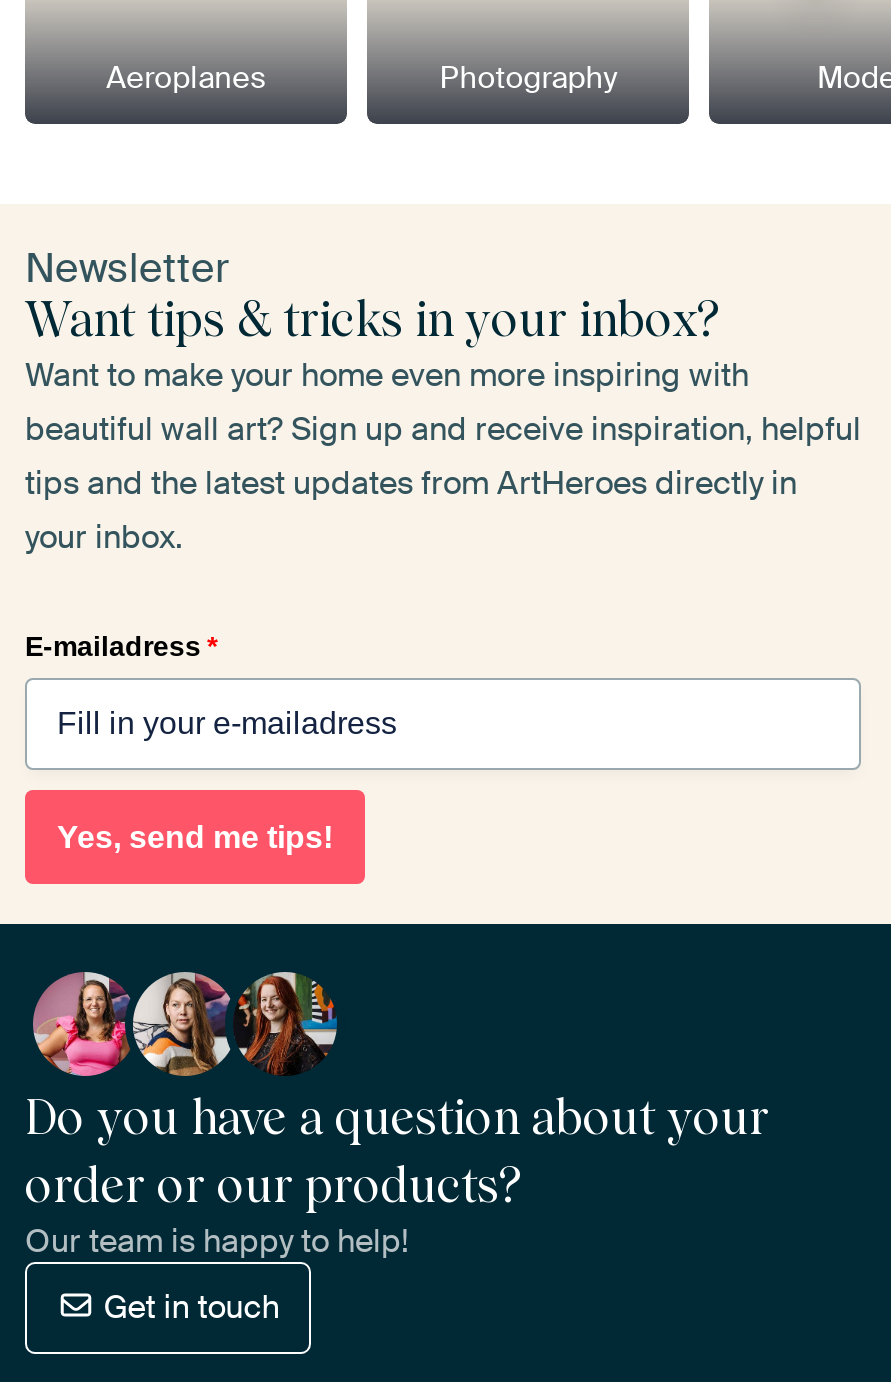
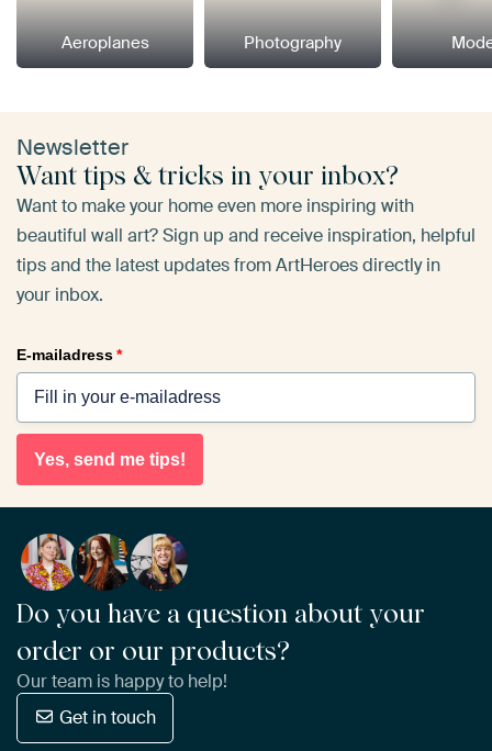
[33,970,339,1078] [image] -> [21,533,188,591] [image]

